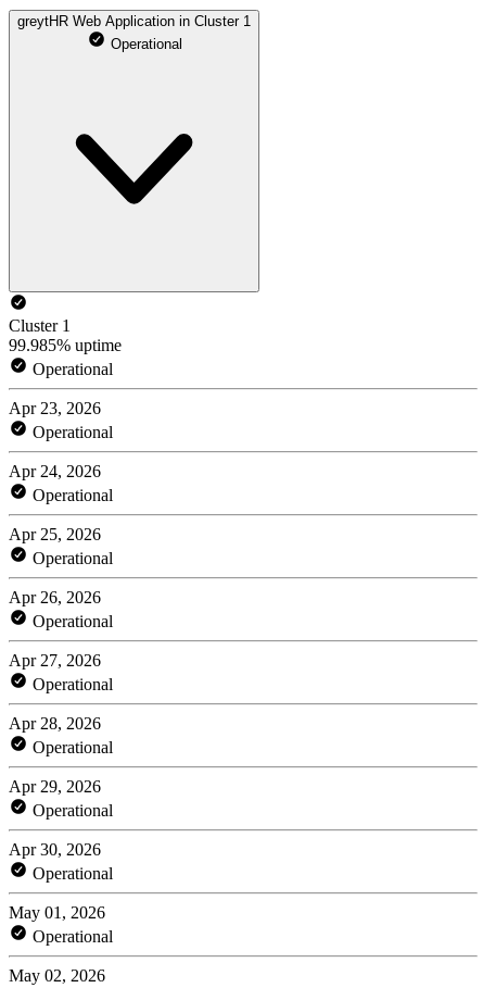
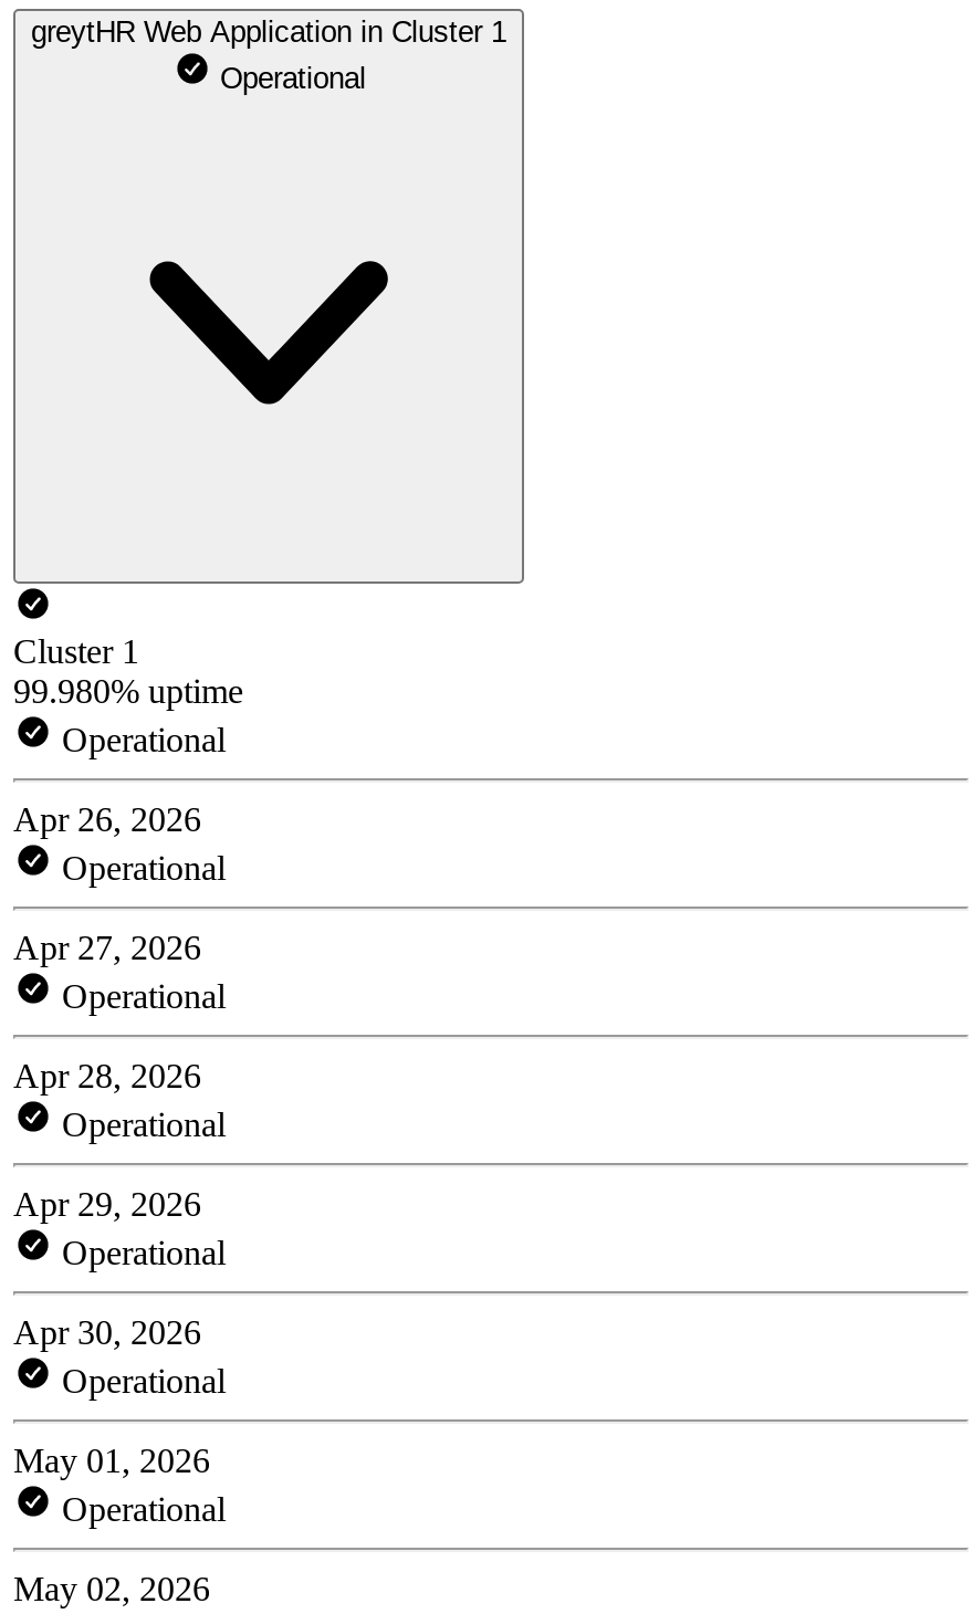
[9,336,122,543] 99.985% uptime | Operational | Apr 23, 2026 | Operational | Apr 24, 2026 | Operational | Apr 25, 2026 -> [13,672,243,709] 99.980% uptime

